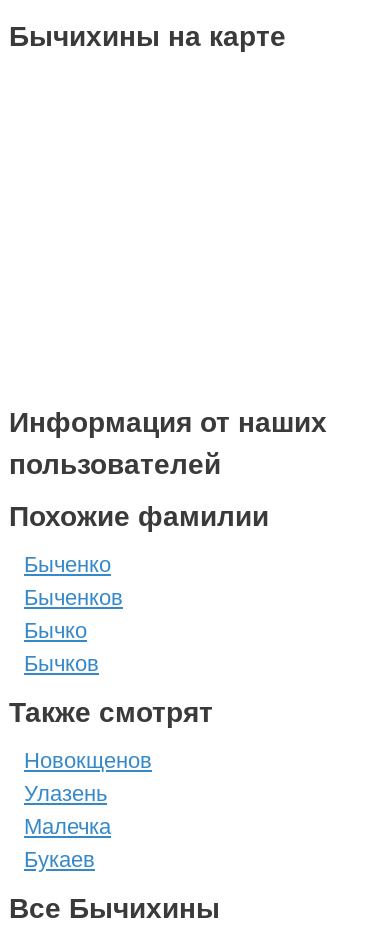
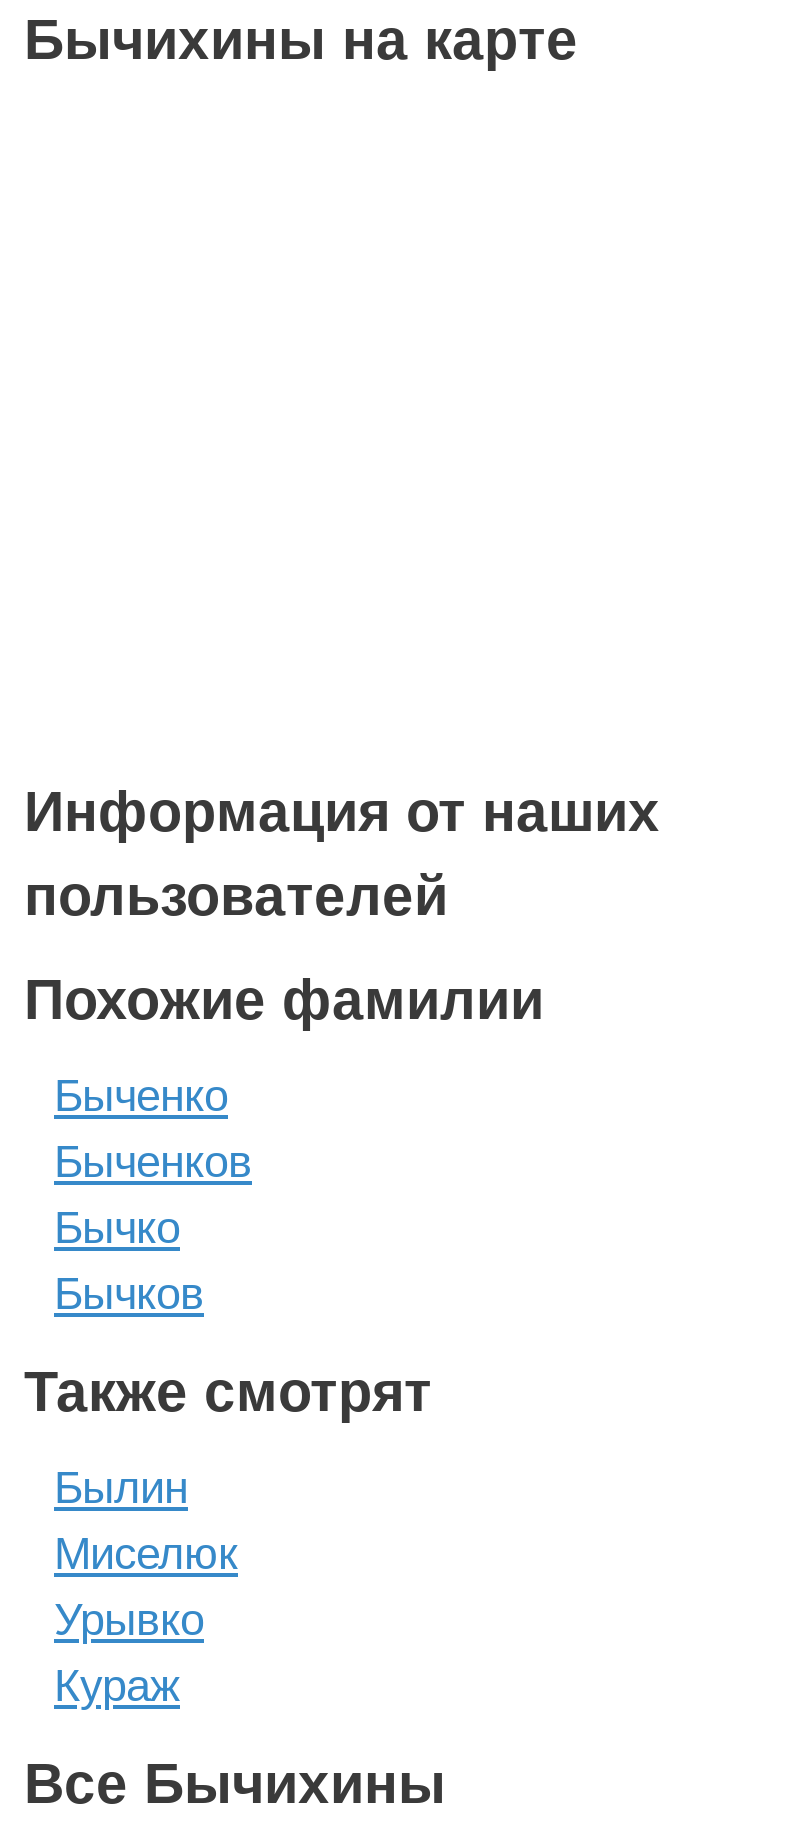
[24,748,152,872] Новокщенов | Улазень | Малечка | Букаев -> [54,1464,238,1712] Былин | Миселюк | Урывко | Кураж

